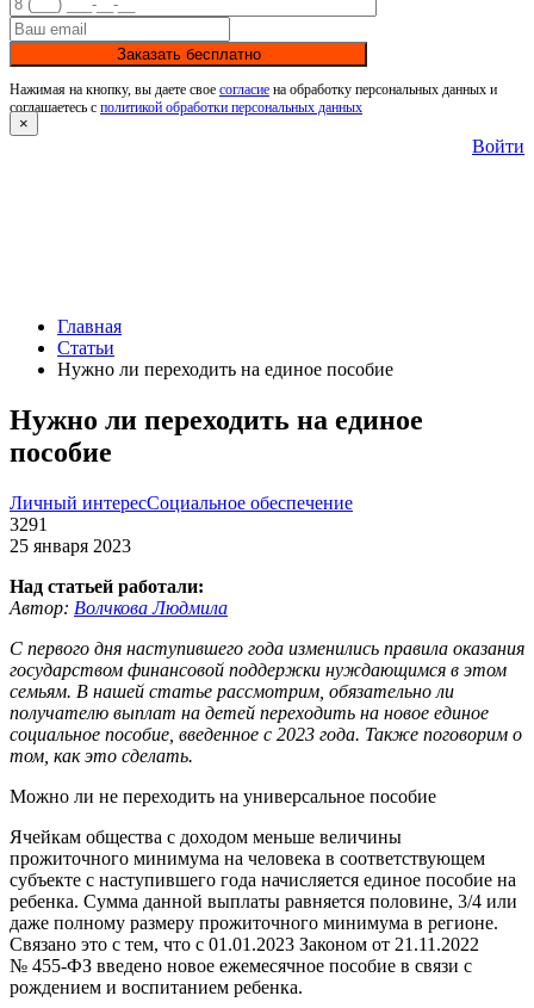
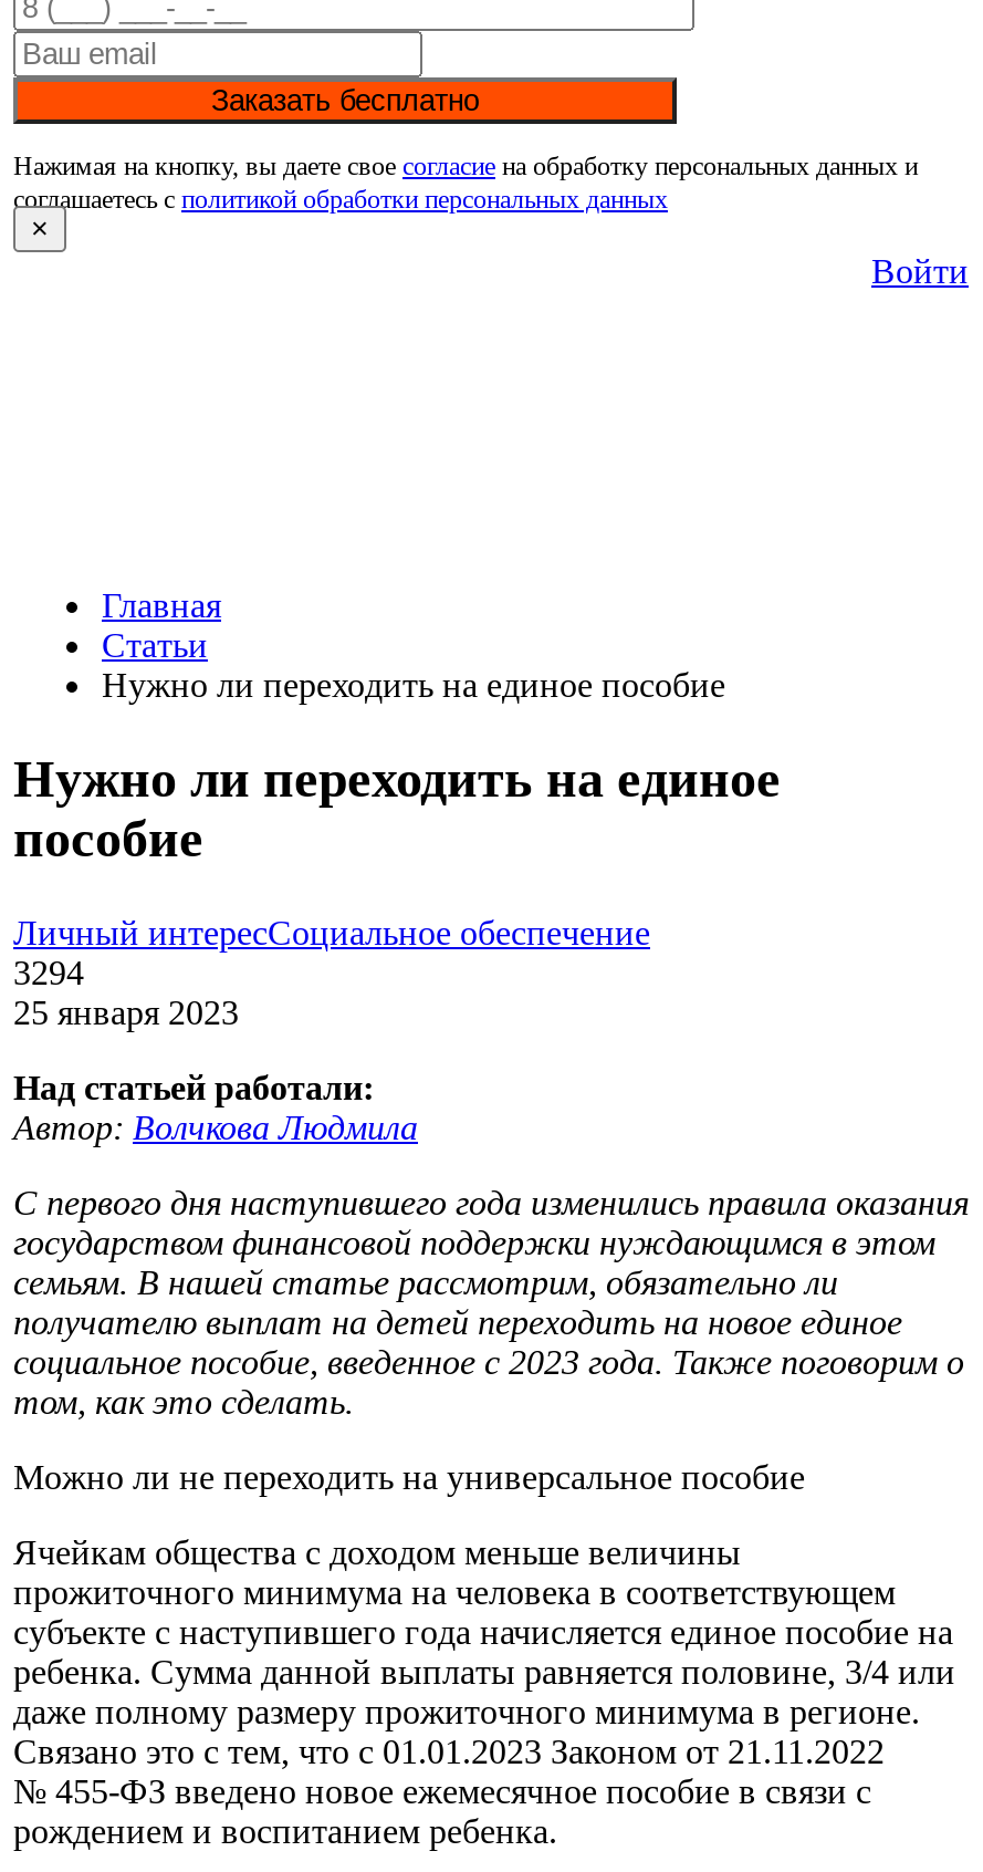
[10,514,48,534] 3291 -> [13,953,84,991] 3294

